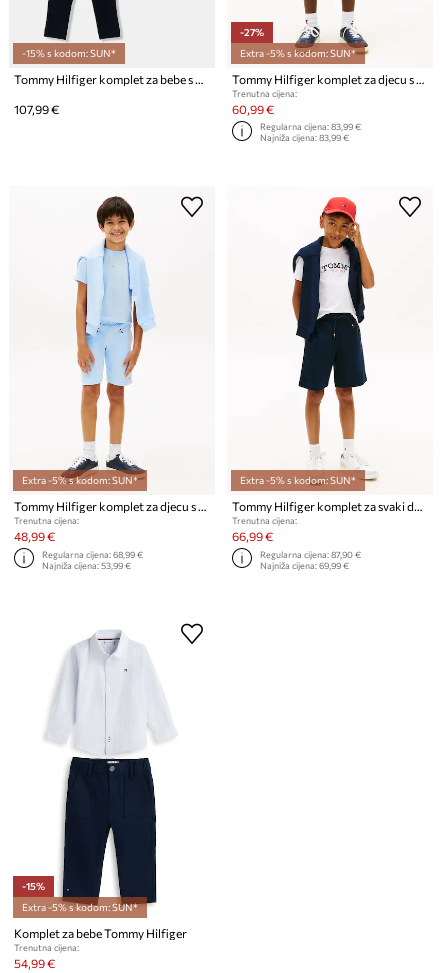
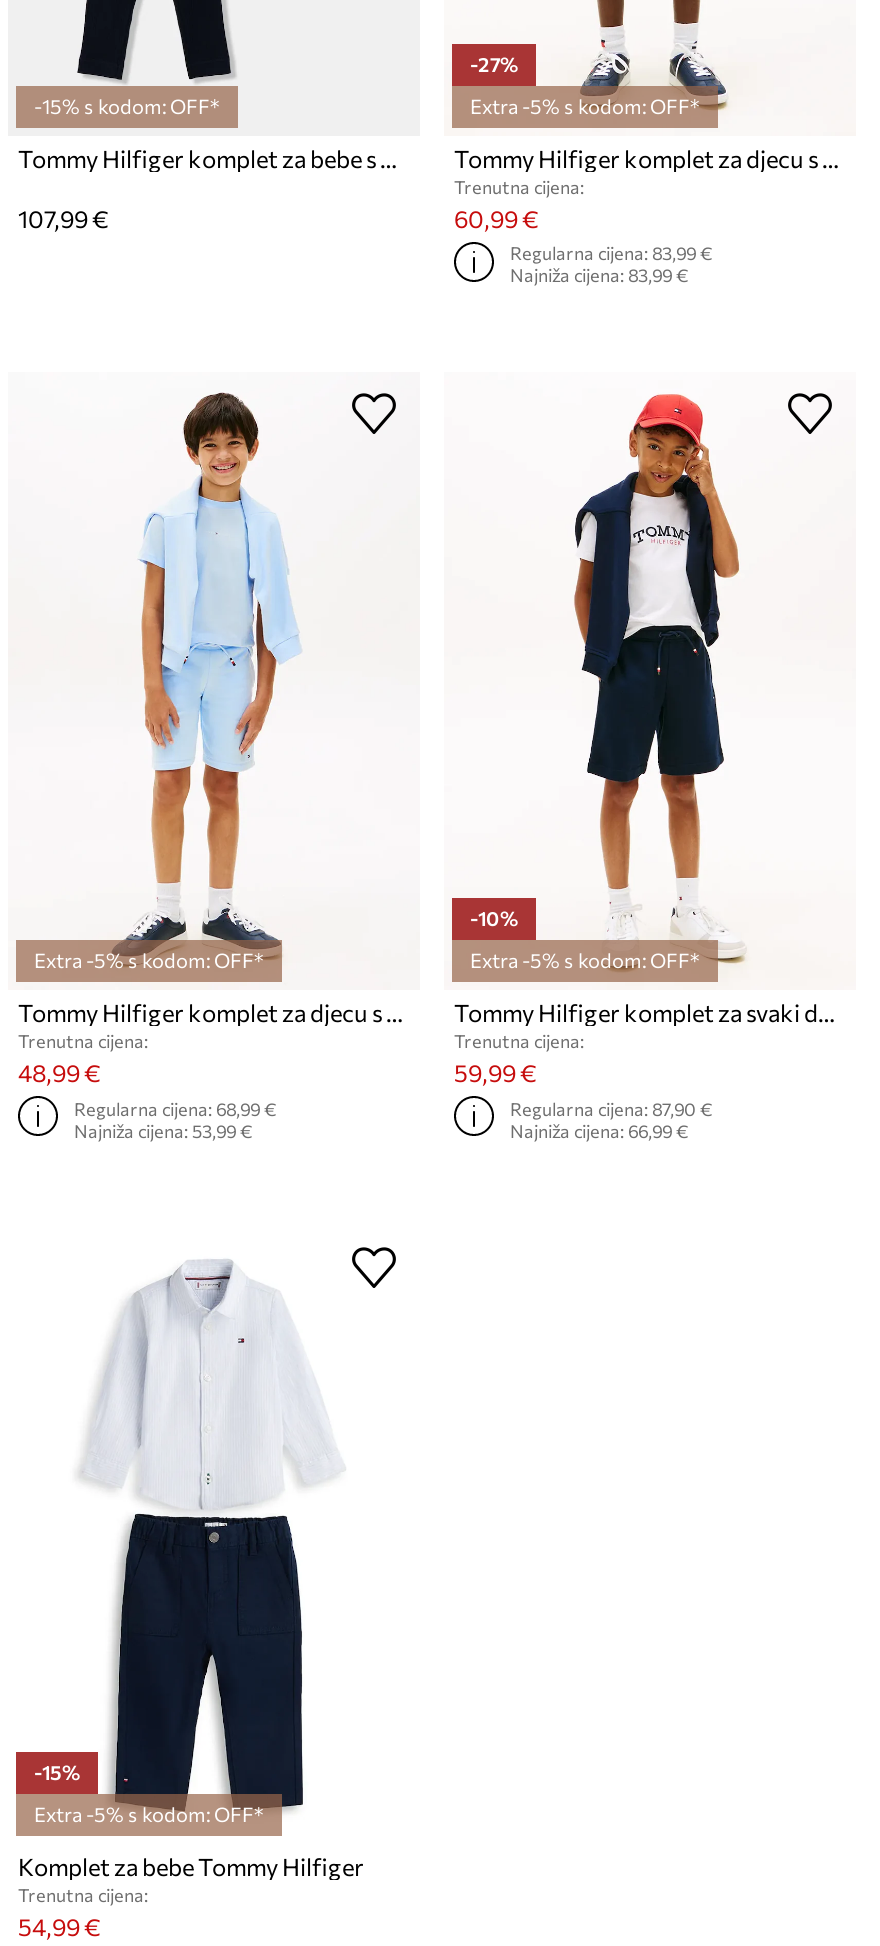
[22,47,116,59] -15% s kodom: SUN* -> [34,93,220,117] -15% s kodom: OFF*
[240,47,356,59] Extra -5% s kodom: SUN* -> [470,93,700,117] Extra -5% s kodom: OFF*
[22,474,138,486] Extra -5% s kodom: SUN* -> [34,948,264,972] Extra -5% s kodom: OFF*
[240,474,356,486] Extra -5% s kodom: SUN* -> [470,906,700,972] -10% | Extra -5% s kodom: OFF*
[232,529,273,543] 66,99 € -> [454,1058,536,1086] 59,99 €
[260,560,349,571] Najniža cijena: 69,99 € -> [510,1119,688,1141] Najniža cijena: 66,99 €
[22,901,138,913] Extra -5% s kodom: SUN* -> [34,1803,264,1827] Extra -5% s kodom: OFF*

